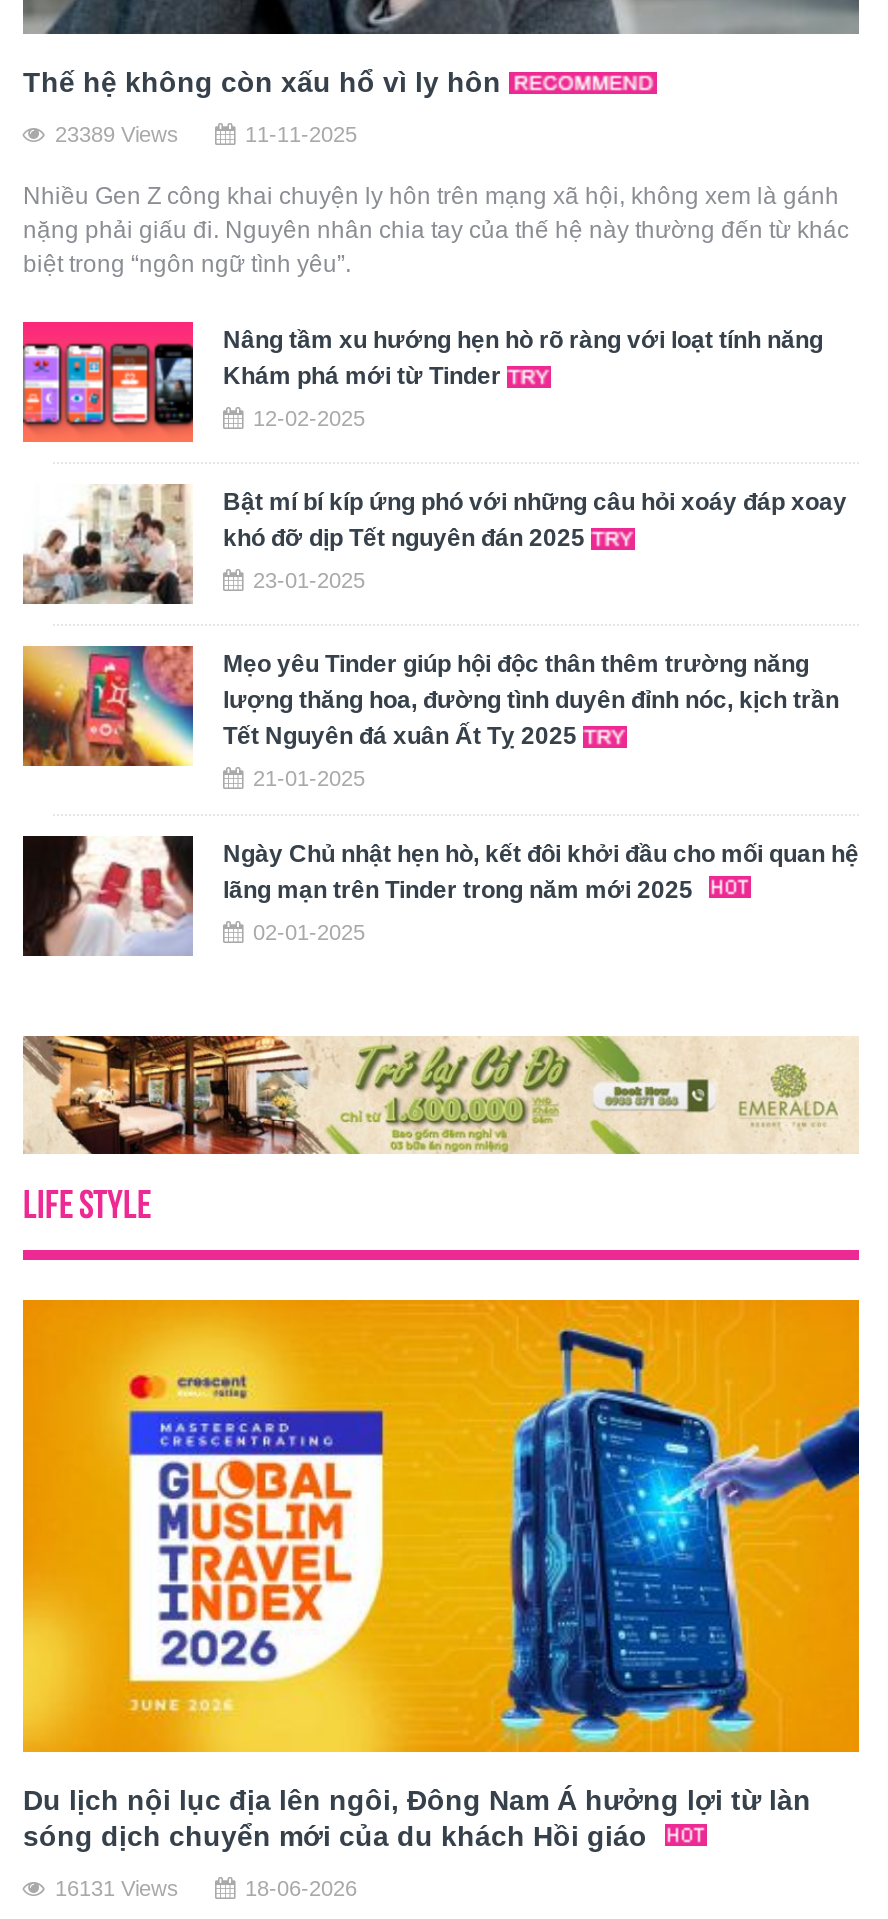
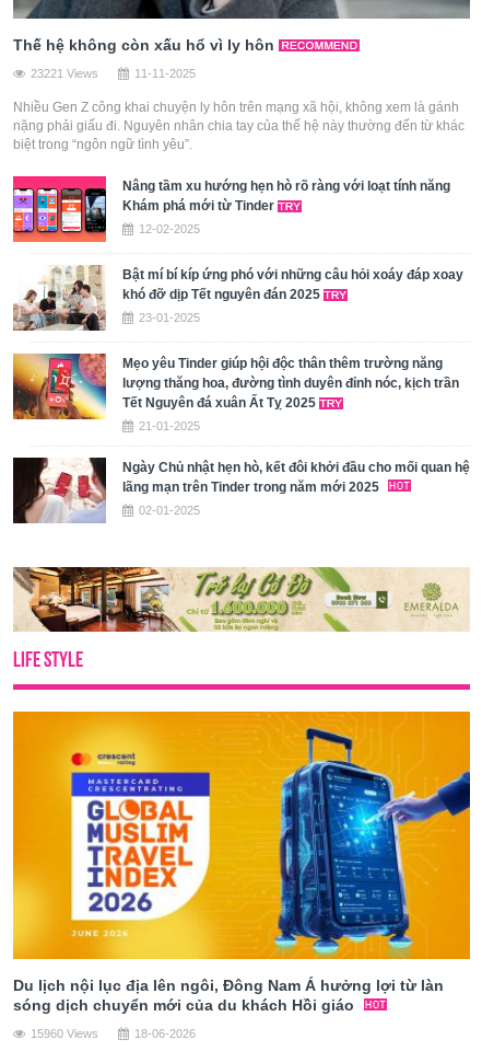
[49,121,179,145] 23389 Views -> [27,66,98,79] 23221 Views
[49,1876,179,1900] 16131 Views -> [27,1027,98,1040] 15960 Views

